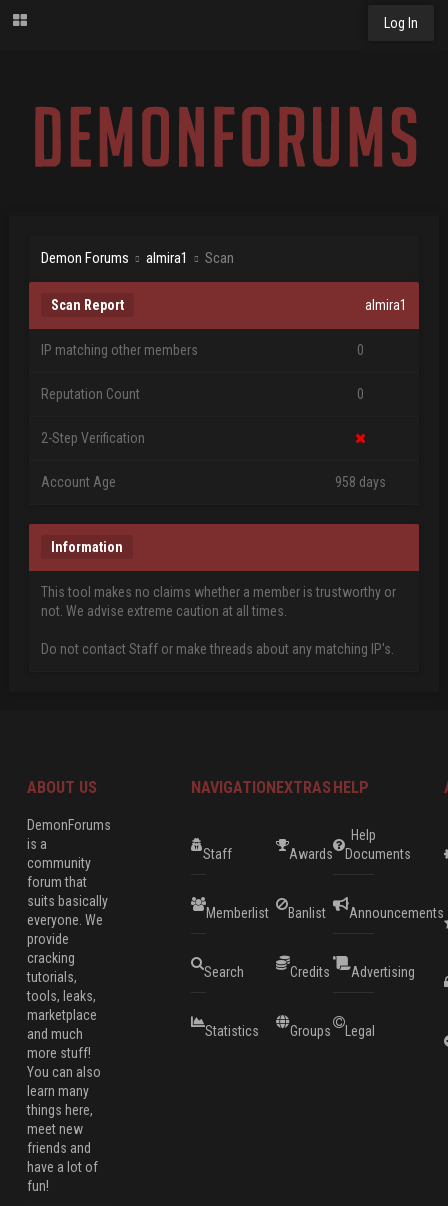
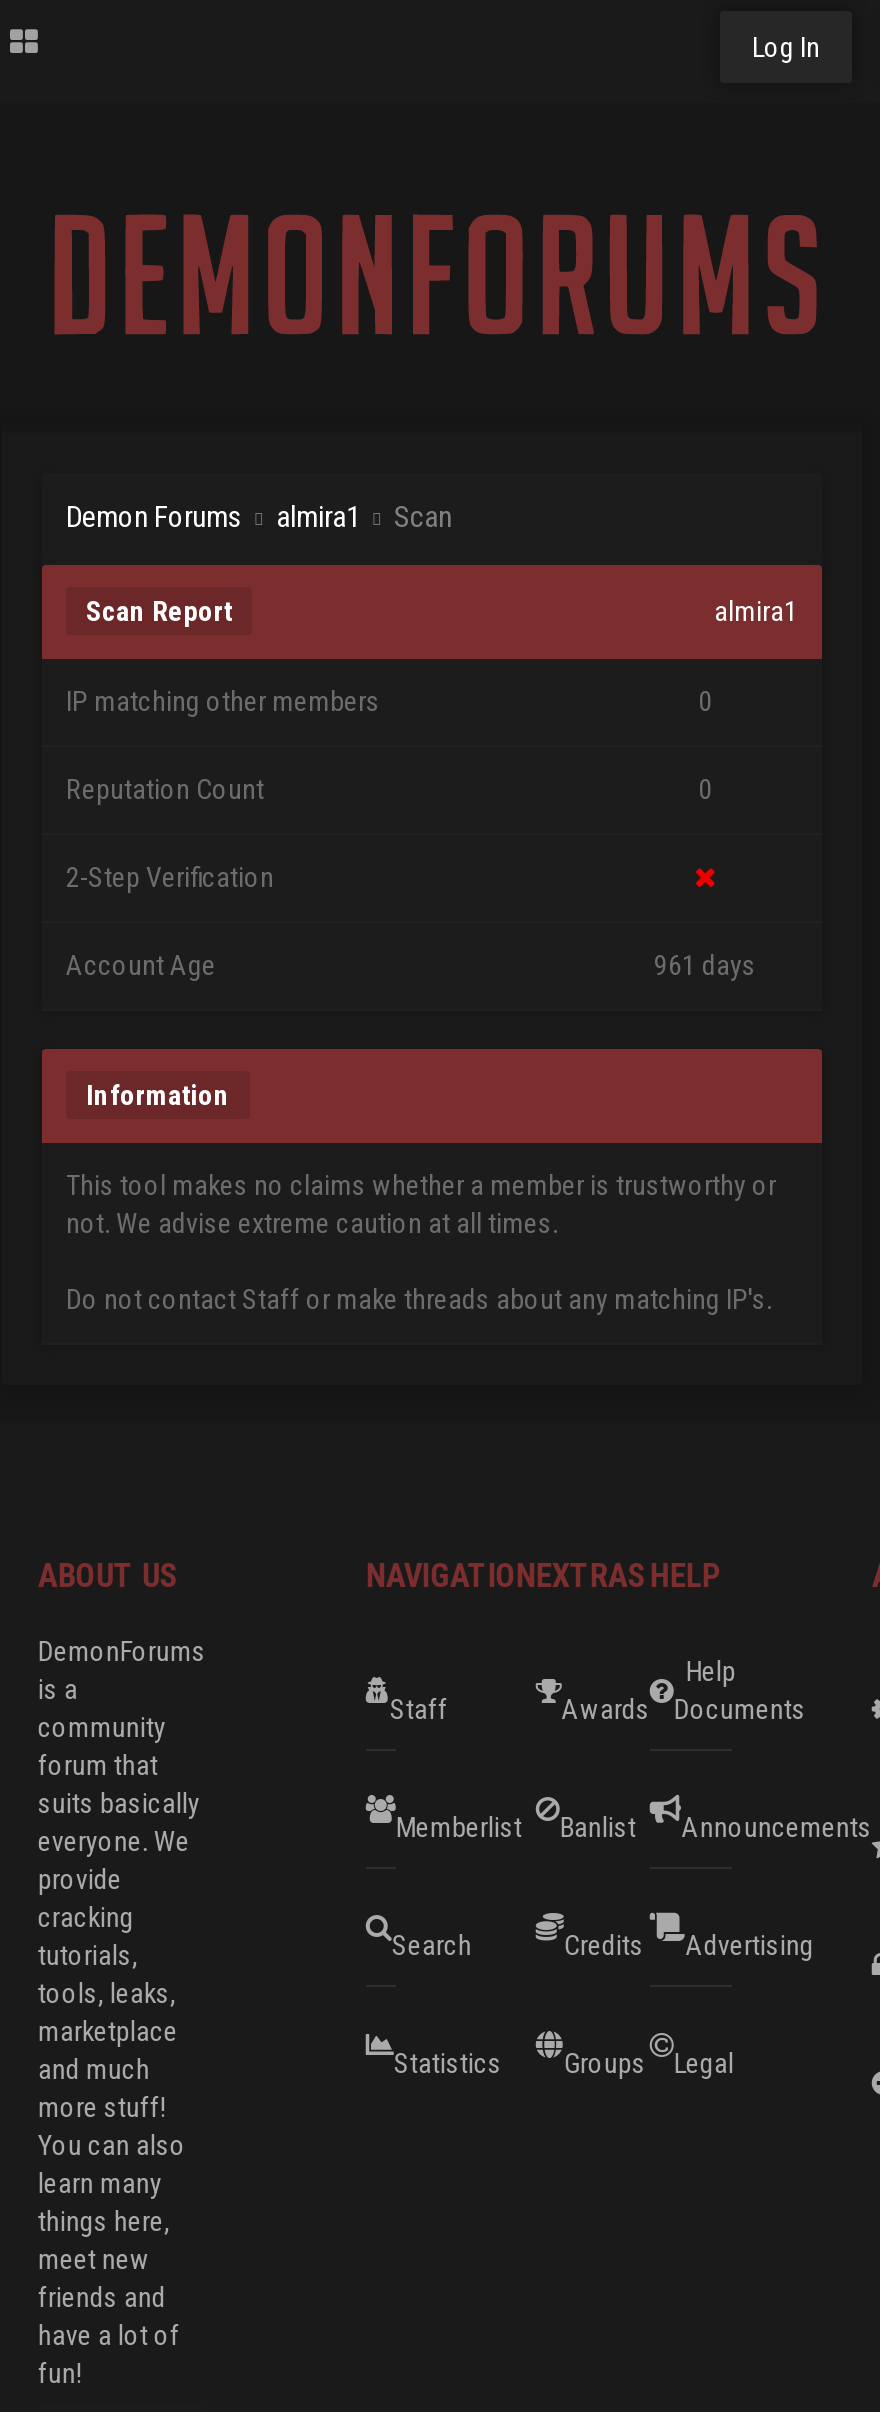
[335,474,386,490] 958 days -> [654,949,756,981] 961 days

